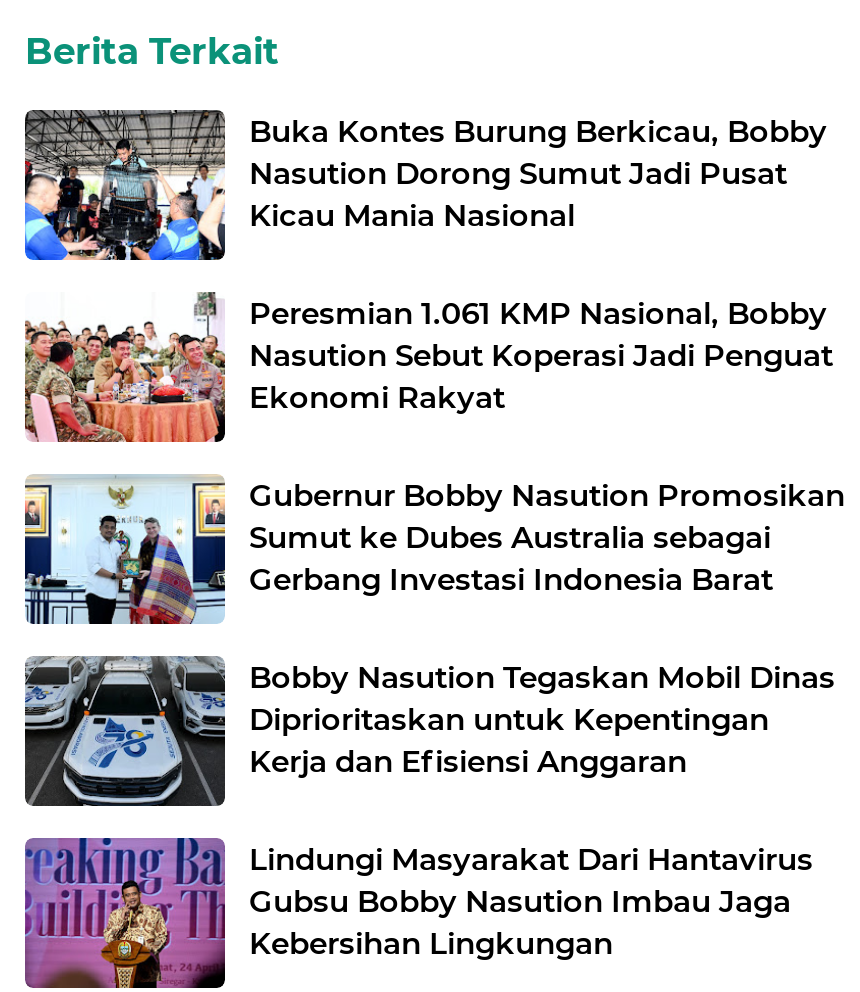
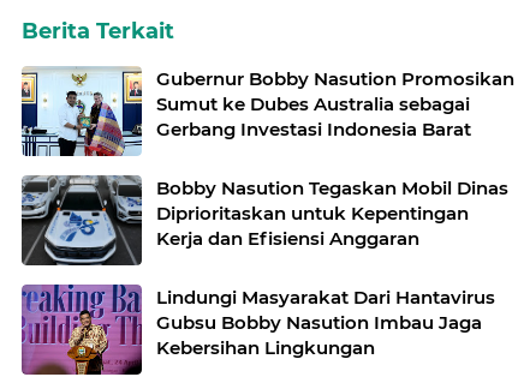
[23,109,833,416] [image] | Buka Kontes Burung Berkicau, Bobby | Nasution Dorong Sumut Jadi Pusat | Kicau Mania Nasional | Peresmian 1.061 KMP Nasional, Bobby | Nasution Sebut Koperasi Jadi Penguat | Ekonomi Rakyat -> none
[23,293,221,443] [image] -> none

